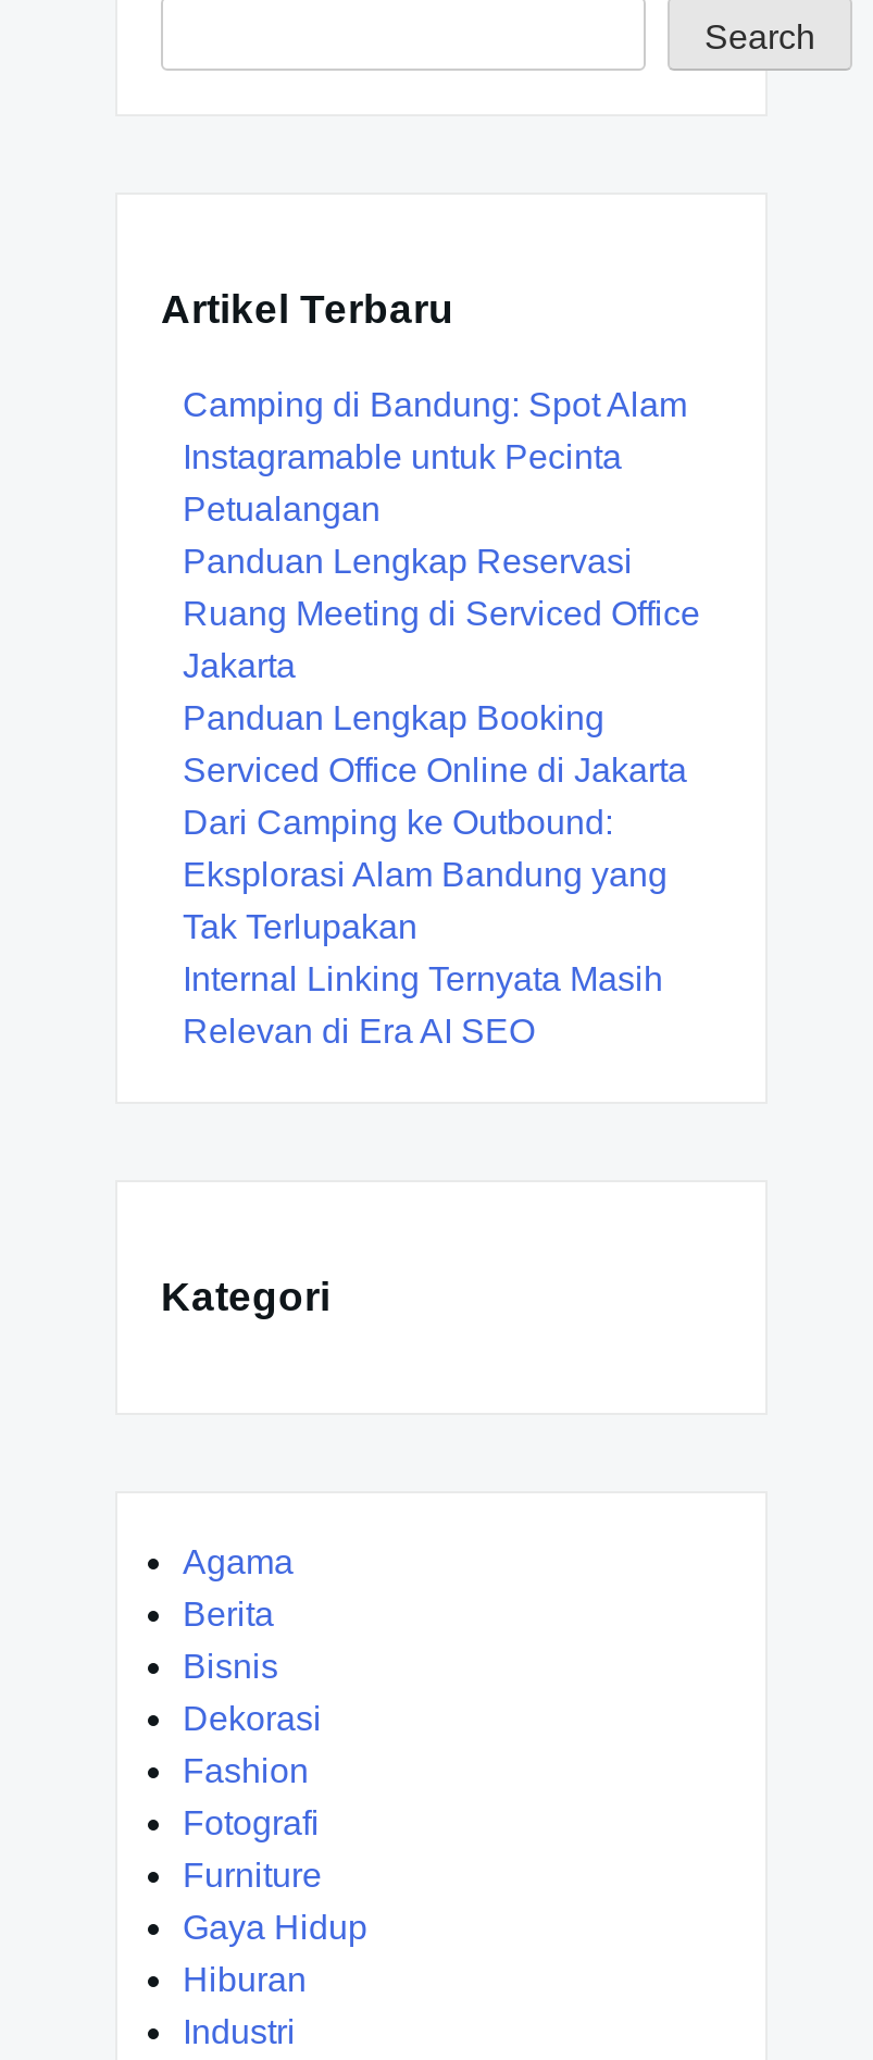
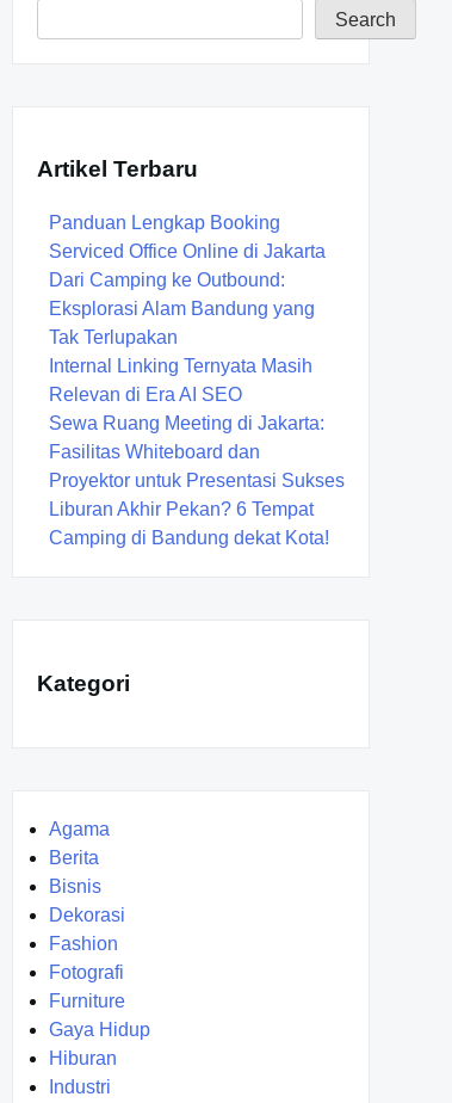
[183,387,700,685] Camping di Bandung: Spot Alam | Instagramable untuk Pecinta | Petualangan | Panduan Lengkap Reservasi | Ruang Meeting di Serviced Office | Jakarta -> none
moved [183,701,687,1051] -> [49,213,326,405]: Panduan Lengkap Booking | Serviced Office Online di Jakarta | Dari Camping ke Outbound: | Eksplorasi Alam Bandung yang | Tak Terlupakan | Internal Linking Ternyata Masih | Relevan di Era AI SEO
none -> [49,413,345,548] Sewa Ruang Meeting di Jakarta: | Fasilitas Whiteboard dan | Proyektor untuk Presentasi Sukses | Liburan Akhir Pekan? 6 Tempat | Camping di Bandung dekat Kota!

